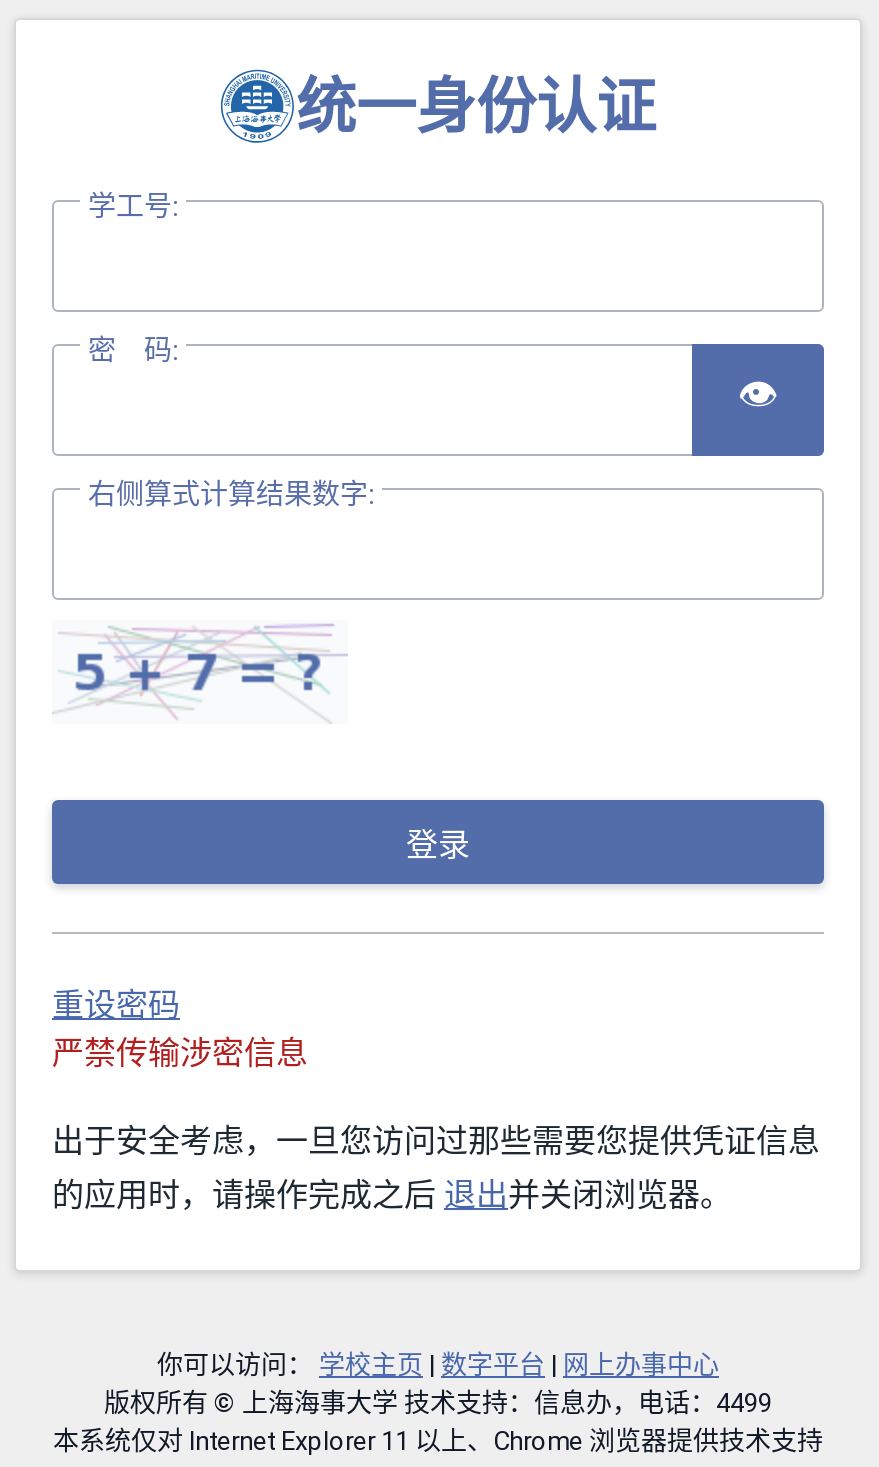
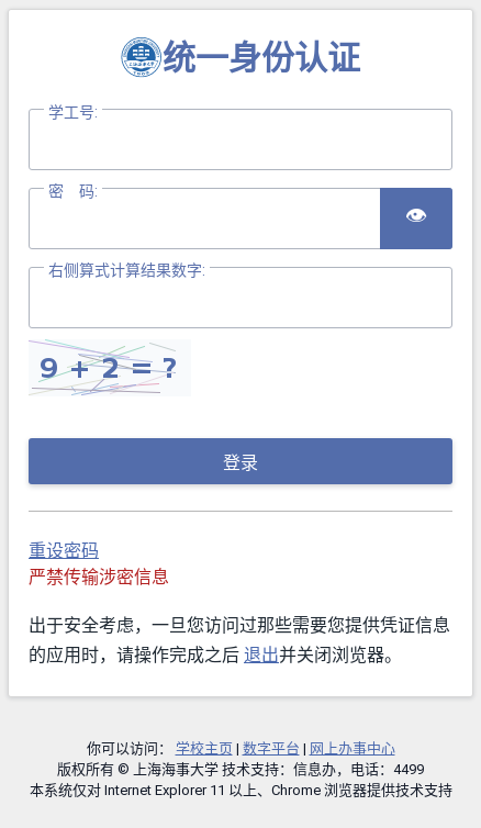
[66,624,346,720] [image] -> [30,339,163,395] [image]

